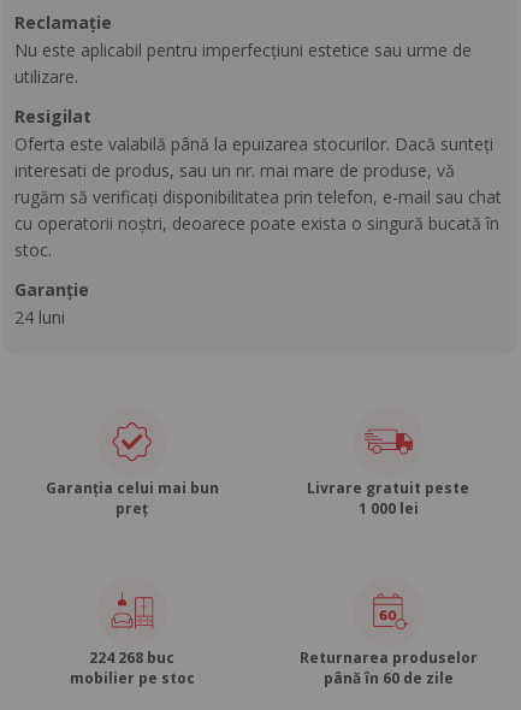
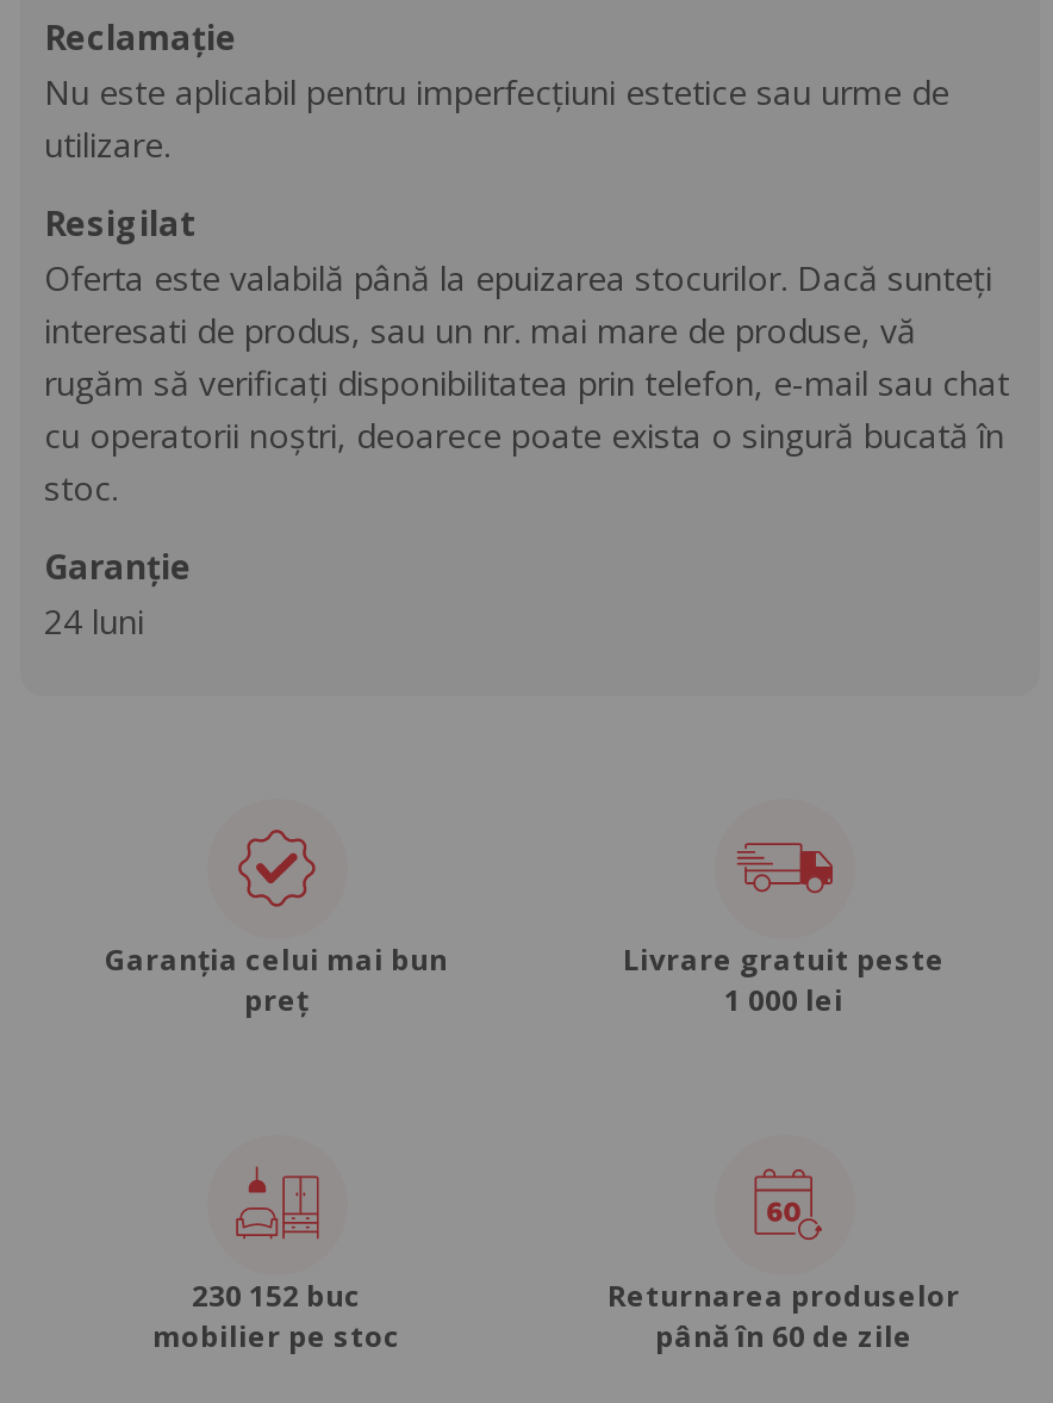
[89,648,174,668] 224 268 buc -> [192,1276,361,1316] 230 152 buc

